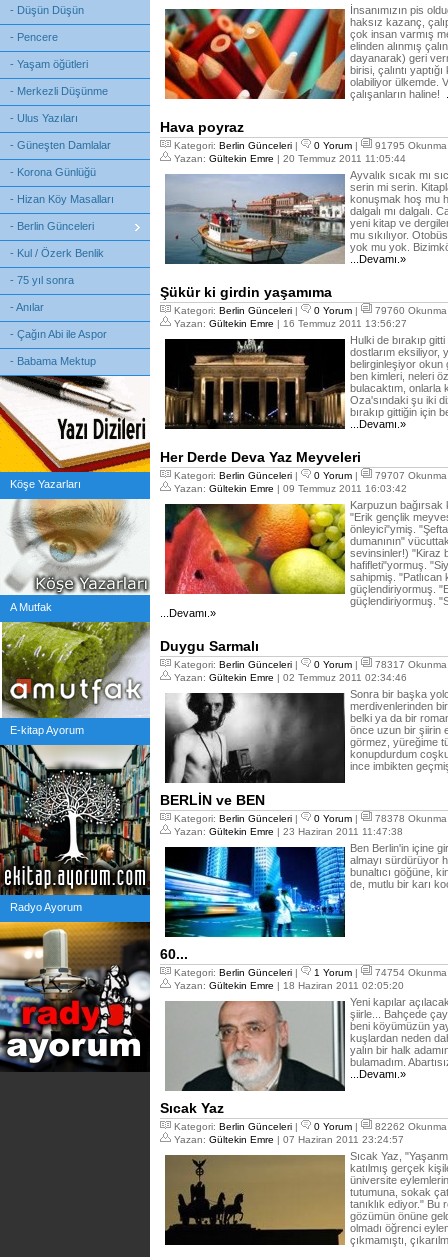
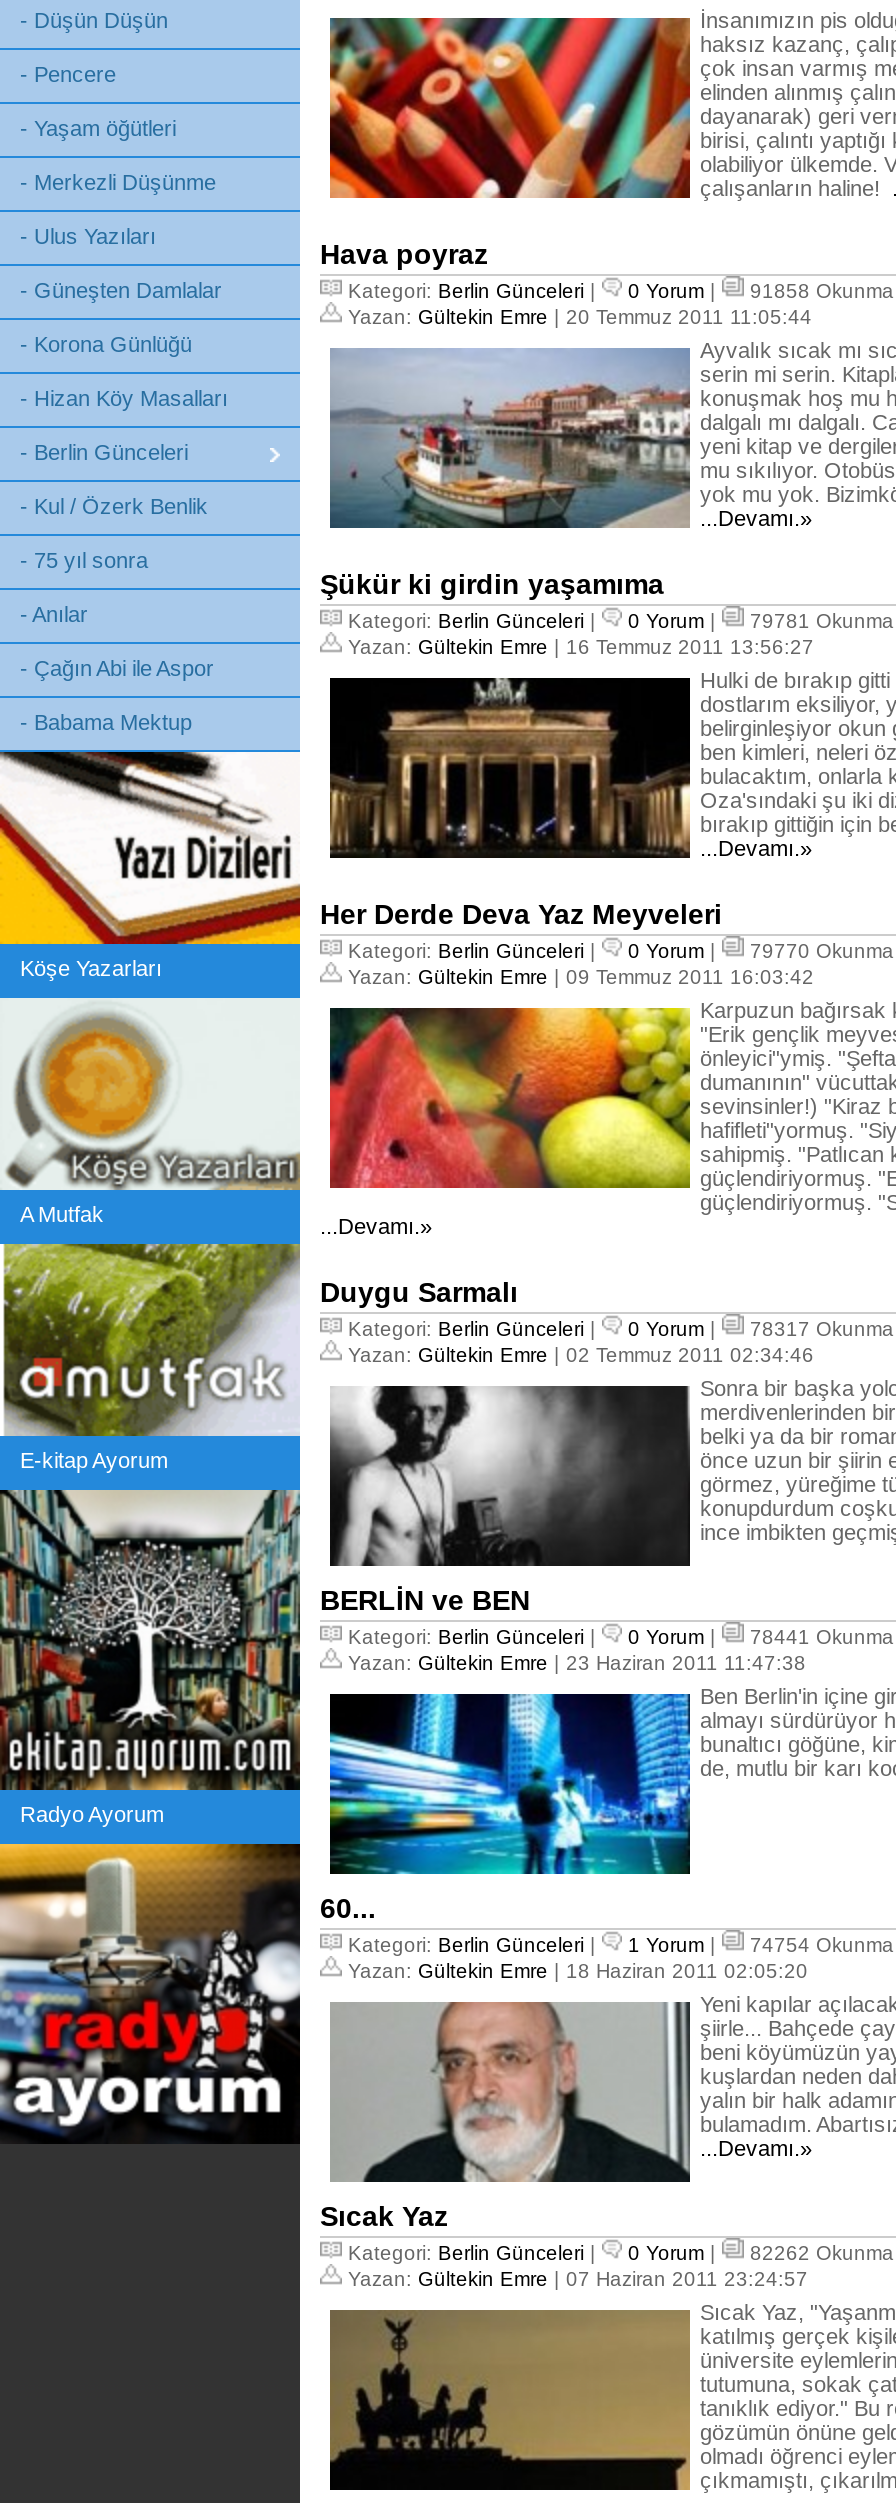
[372,140,447,151] 91795 Okunma -> [744,280,894,302] 91858 Okunma
[372,305,447,316] 79760 Okunma -> [744,610,894,632] 79781 Okunma
[372,470,447,481] 79707 Okunma -> [744,940,894,962] 79770 Okunma
[3,499,149,596] [image] -> [6,998,300,1192] [image]
[372,813,447,824] 78378 Okunma -> [744,1626,894,1648] 78441 Okunma

